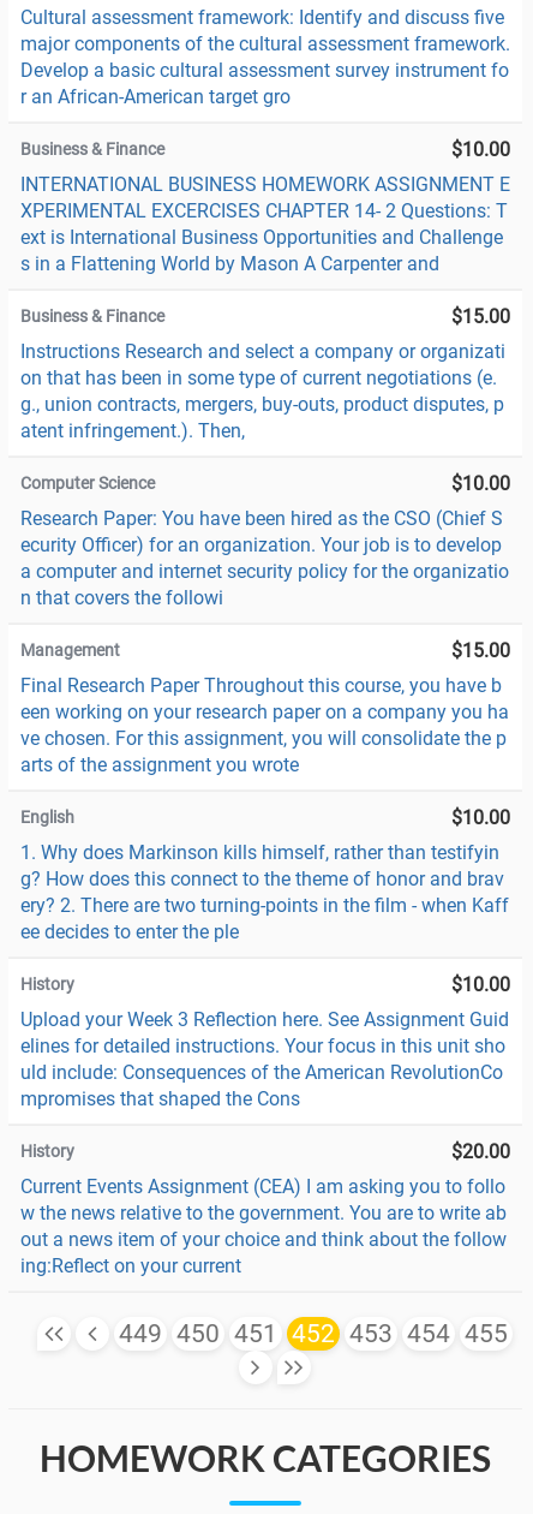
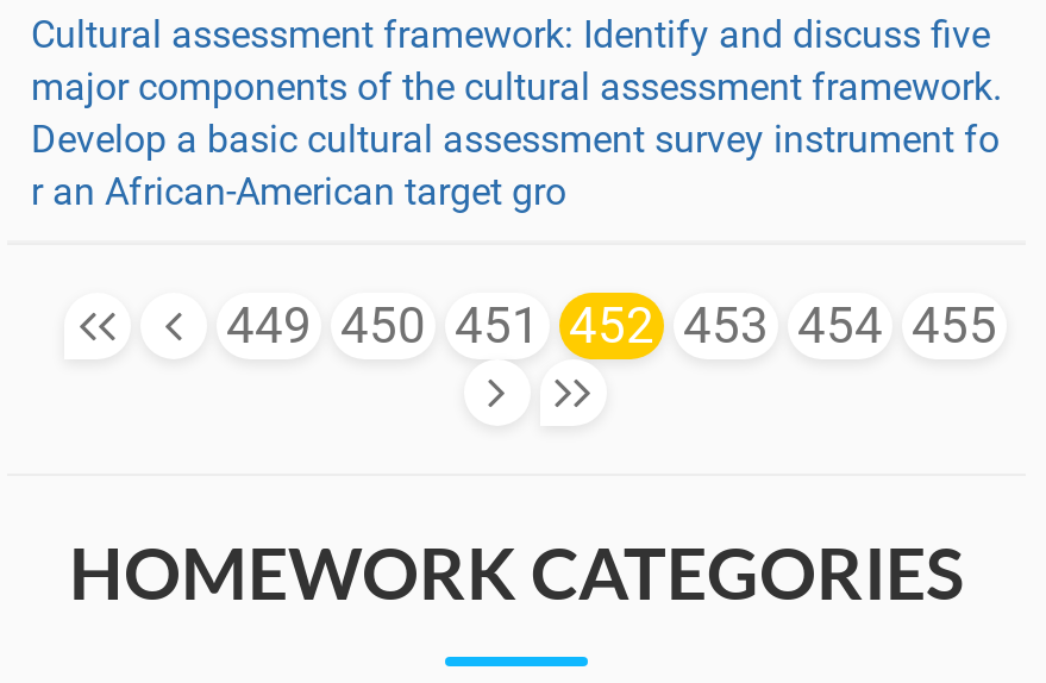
[20,138,510,161] $10.00 | Business & Finance -> none
[20,173,510,275] INTERNATIONAL BUSINESS HOMEWORK ASSIGNMENT E | XPERIMENTAL EXCERCISES CHAPTER 14- 2 Questions: T | ext is International Business Opportunities and Challenge | s in a Flattening World by Mason A Carpenter and -> none
[20,305,510,328] $15.00 | Business & Finance -> none
[20,340,505,442] Instructions Research and select a company or organizati | on that has been in some type of current negotiations (e. | g., union contracts, mergers, buy-outs, product disputes, p | atent infringement.). Then, -> none
[20,472,510,495] $10.00 | Computer Science -> none
[20,507,509,609] Research Paper: You have been hired as the CSO (Chief S | ecurity Officer) for an organization. Your job is to develop | a computer and internet security policy for the organizatio | n that covers the followi -> none
[20,639,510,662] $15.00 | Management -> none
[20,674,509,776] Final Research Paper Throughout this course, you have b | een working on your research paper on a company you ha | ve chosen. For this assignment, you will consolidate the p | arts of the assignment you wrote -> none
[20,806,510,829] $10.00 | English -> none
[20,841,509,943] 1. Why does Markinson kills himself, rather than testifyin | g? How does this connect to the theme of honor and brav | ery? 2. There are two turning-points in the film - when Kaff | ee decides to enter the ple -> none
[20,973,510,996] $10.00 | History -> none
[20,1008,509,1110] Upload your Week 3 Reflection here. See Assignment Guid | elines for detailed instructions. Your focus in this unit sho | uld include: Consequences of the American RevolutionCo | mpromises that shaped the Cons -> none
[20,1140,510,1163] $20.00 | History -> none
[20,1175,507,1277] Current Events Assignment (CEA) I am asking you to follo | w the news relative to the government. You are to write ab | out a news item of your choice and think about the follow | ing:Reflect on your current -> none

